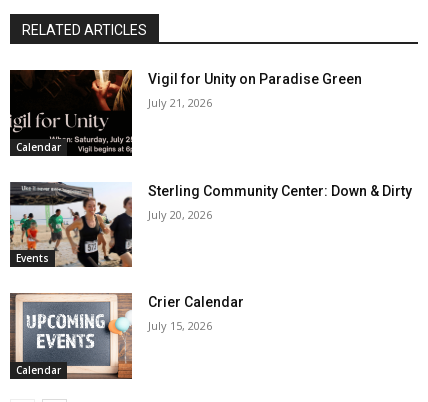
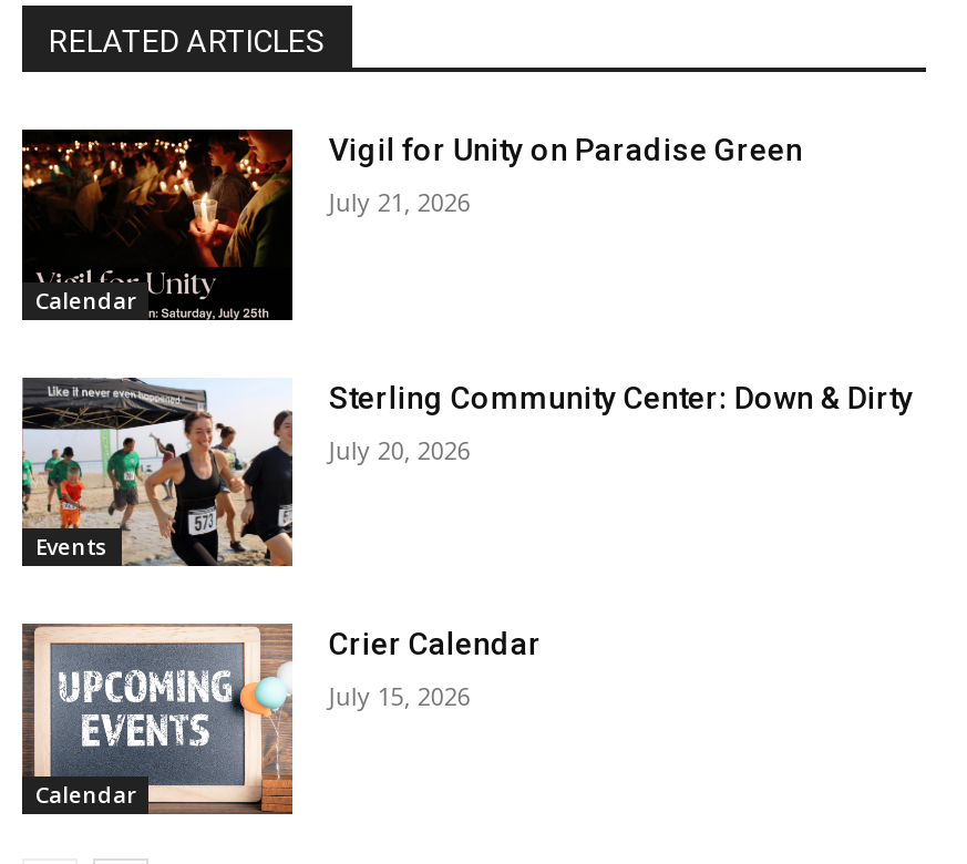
[9,69,133,155] [image] -> [20,127,295,320] [image]

